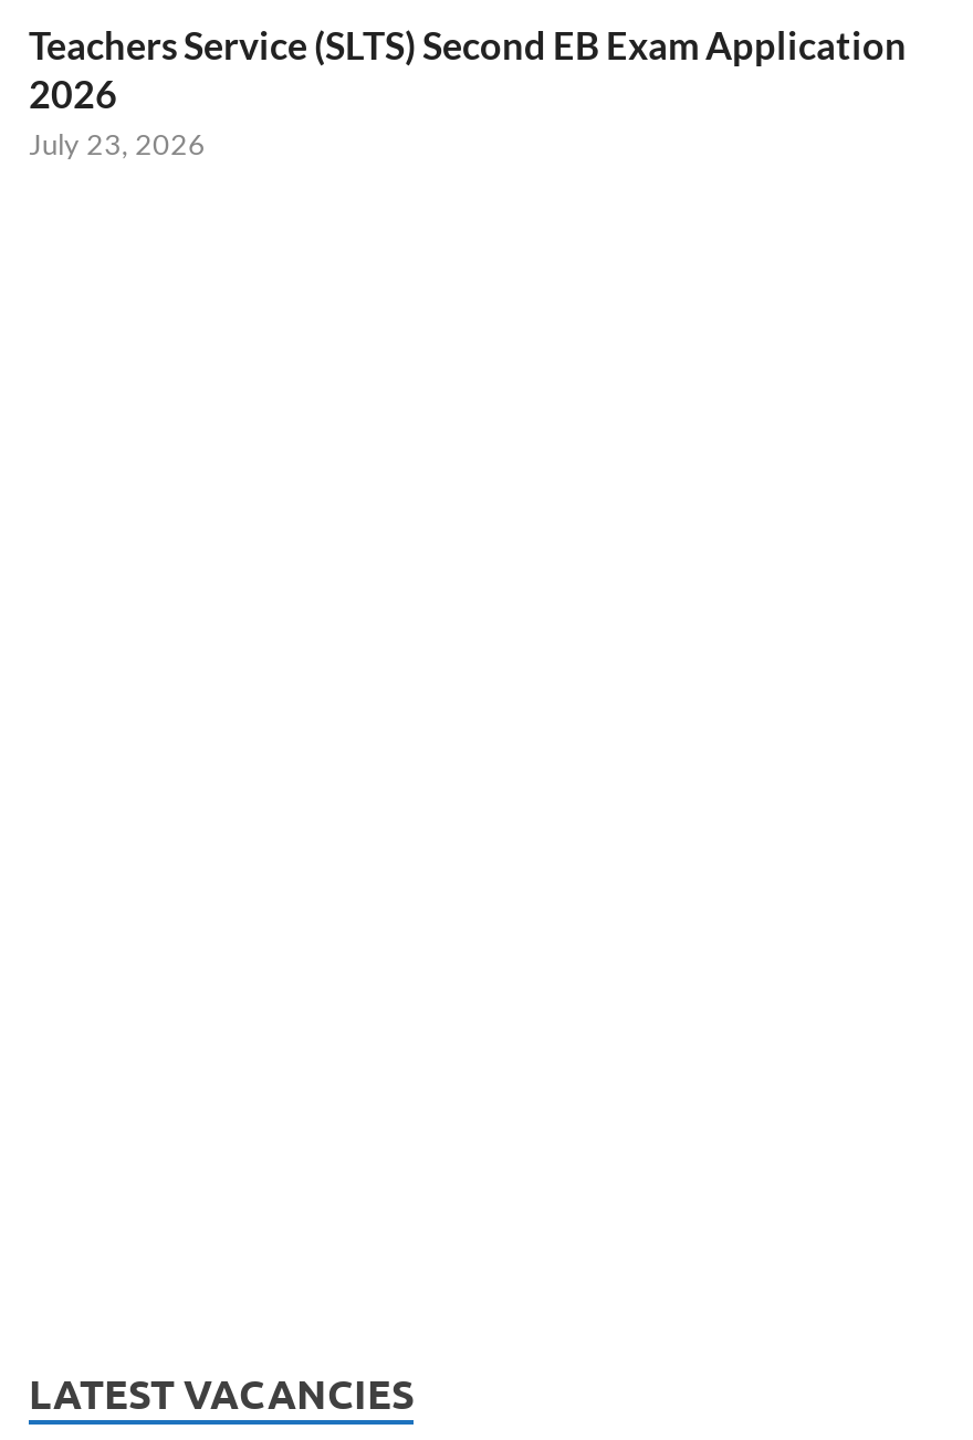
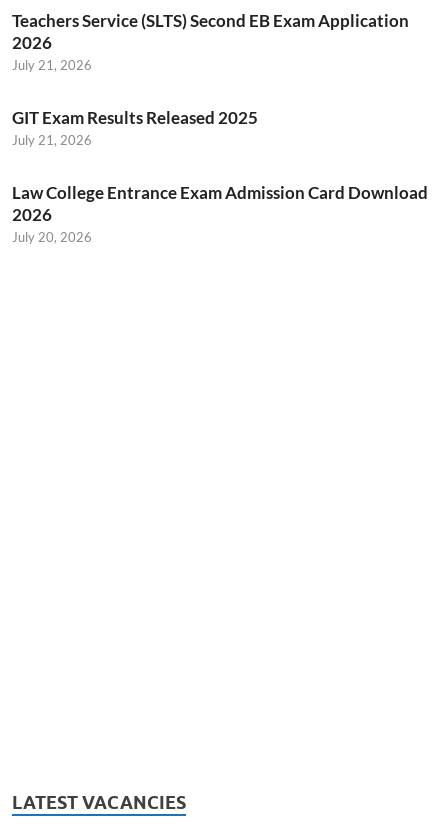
[29,125,206,160] July 23, 2026 -> [12,56,428,244] July 21, 2026 | GIT Exam Results Released 2025 | July 21, 2026 | Law College Entrance Exam Admission Card Download | 2026 | July 20, 2026

